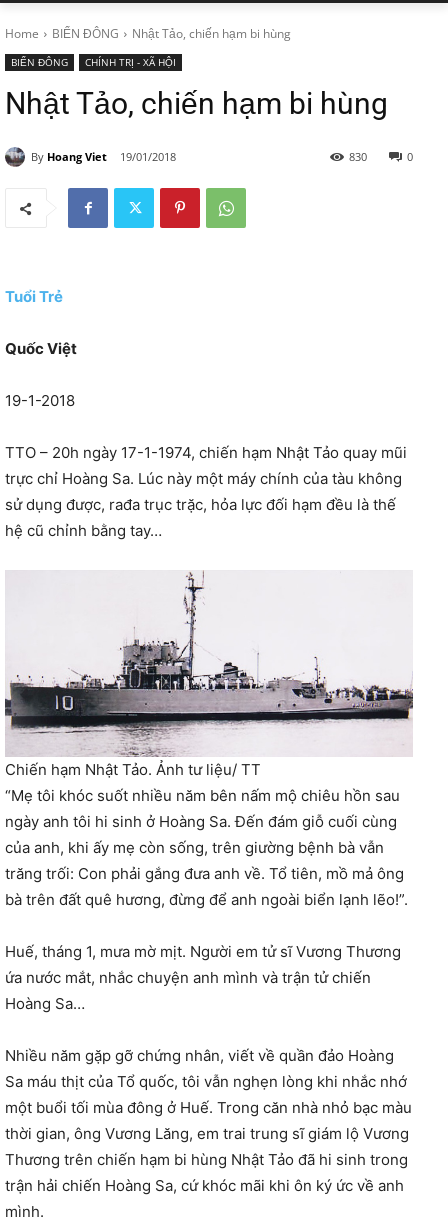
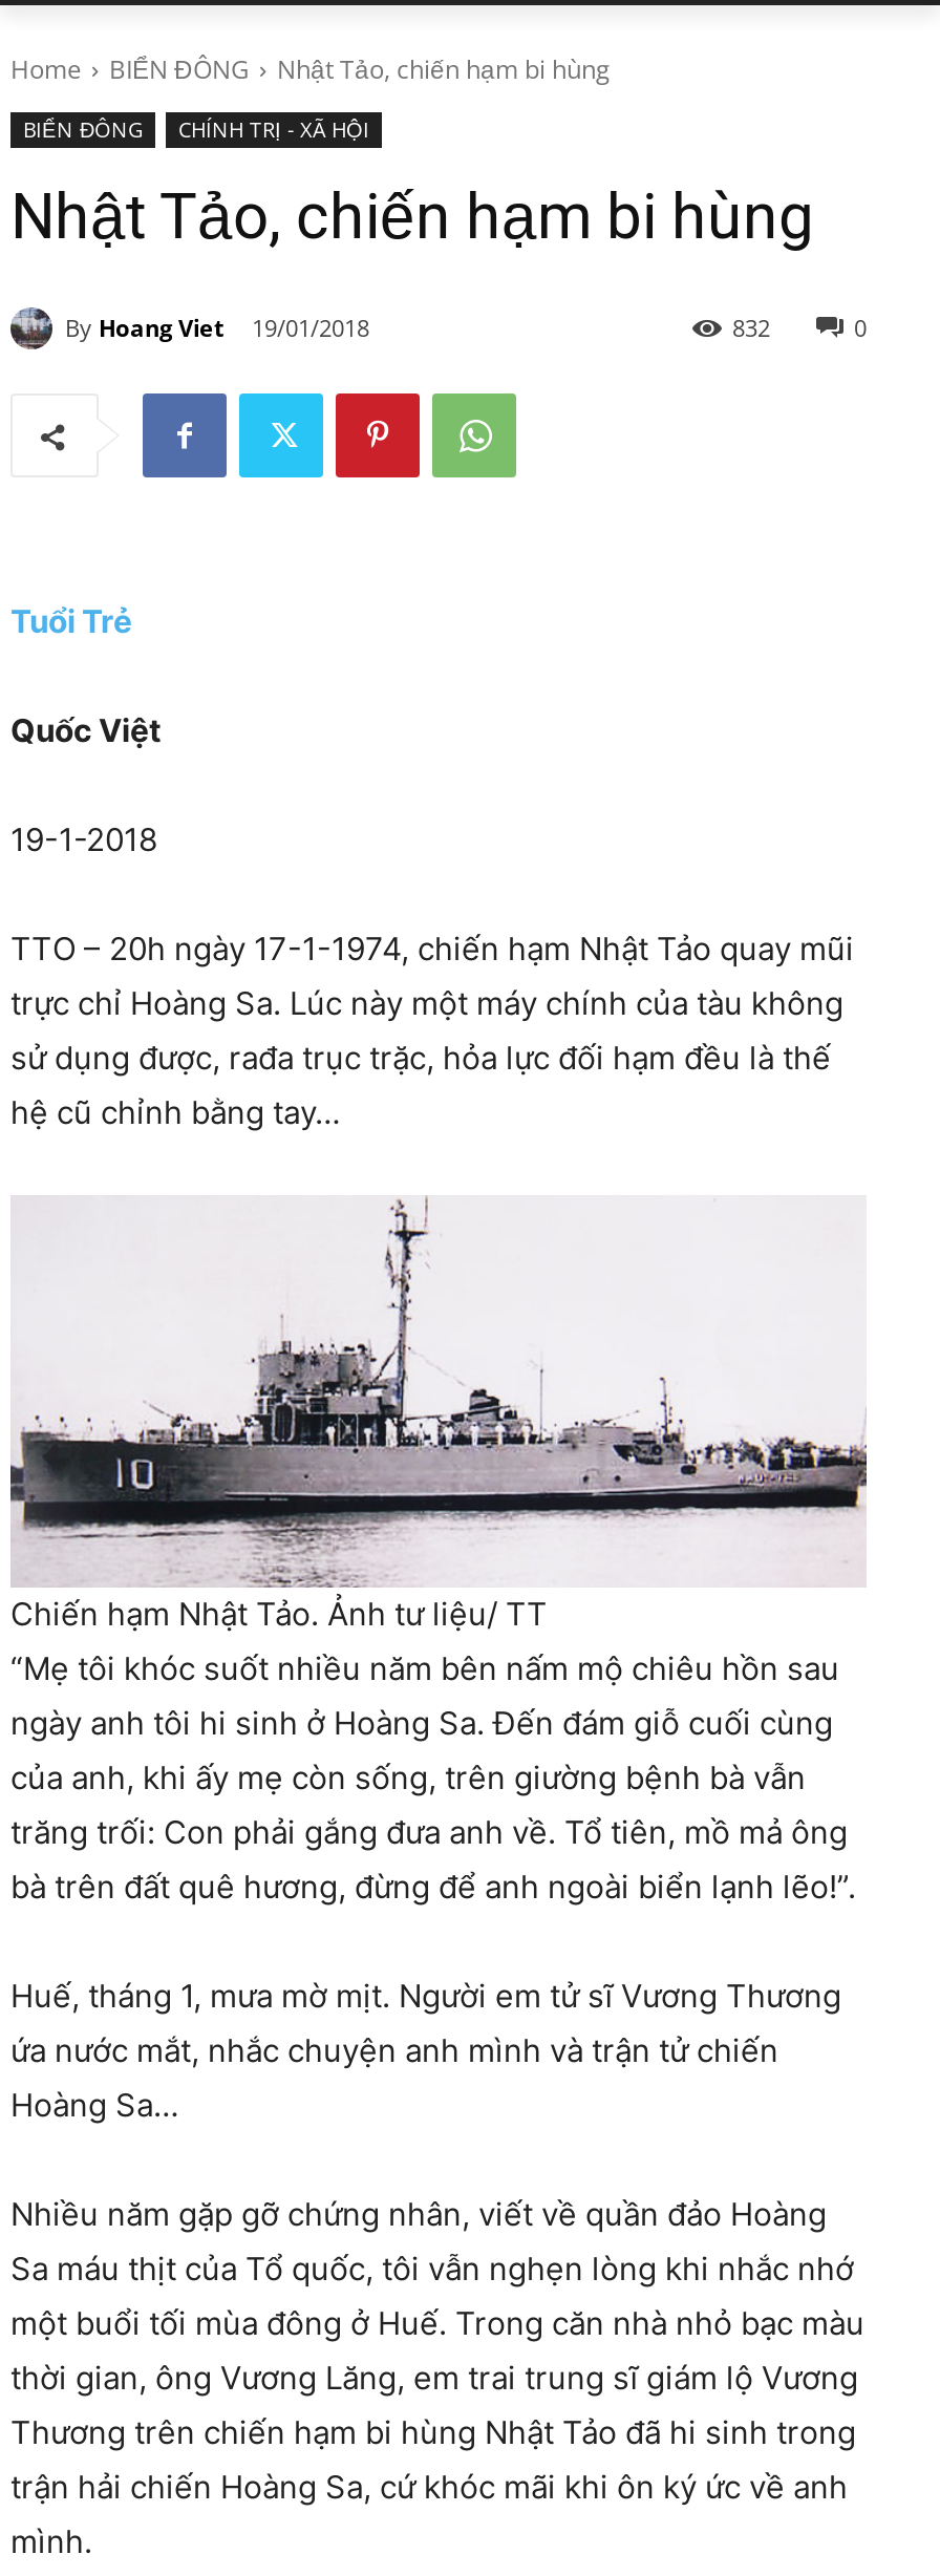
[349,149,367,164] 830 -> [732,312,770,343] 832

